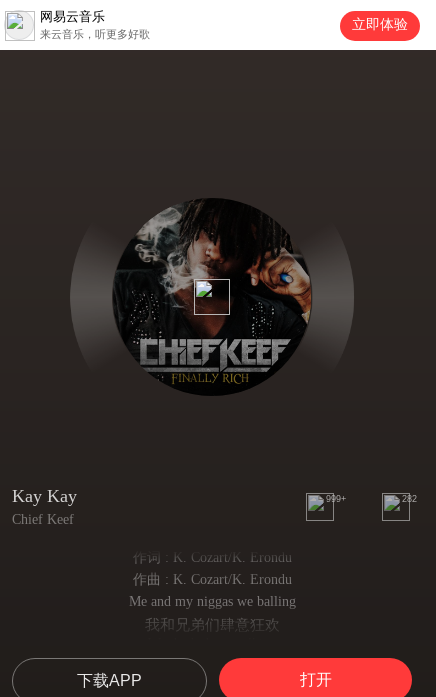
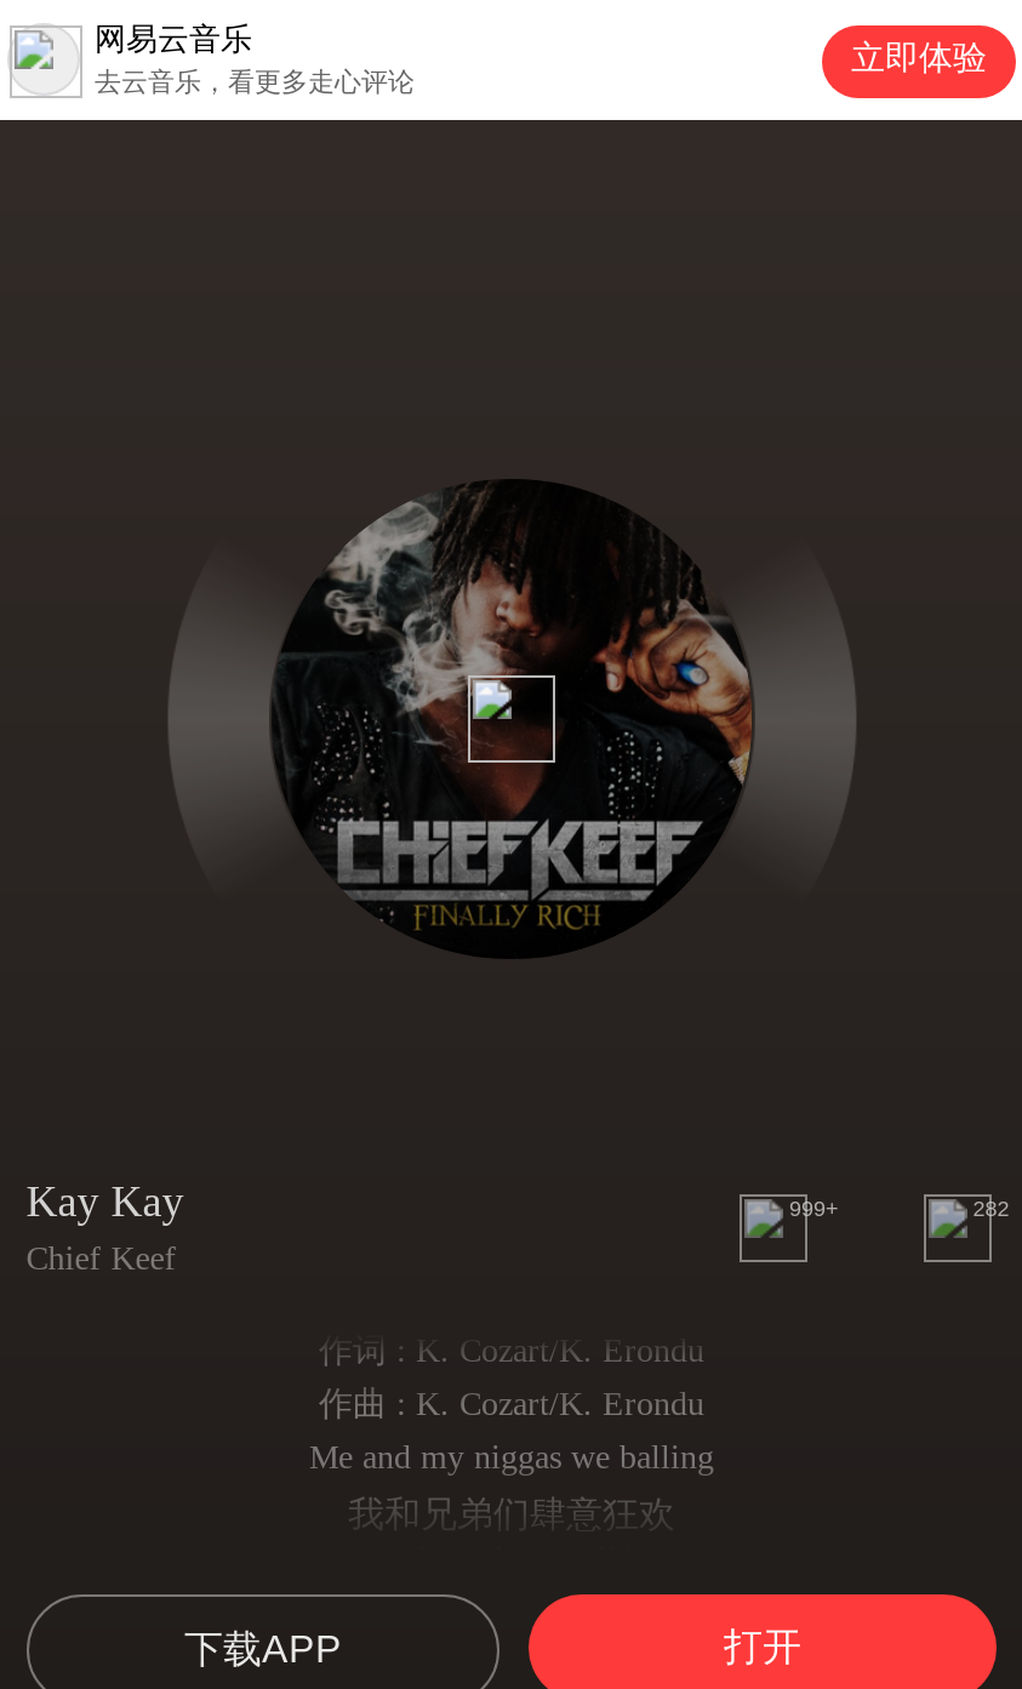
[40,28,150,40] 来云音乐，听更多好歌 -> [95,67,415,96] 去云音乐，看更多走心评论

